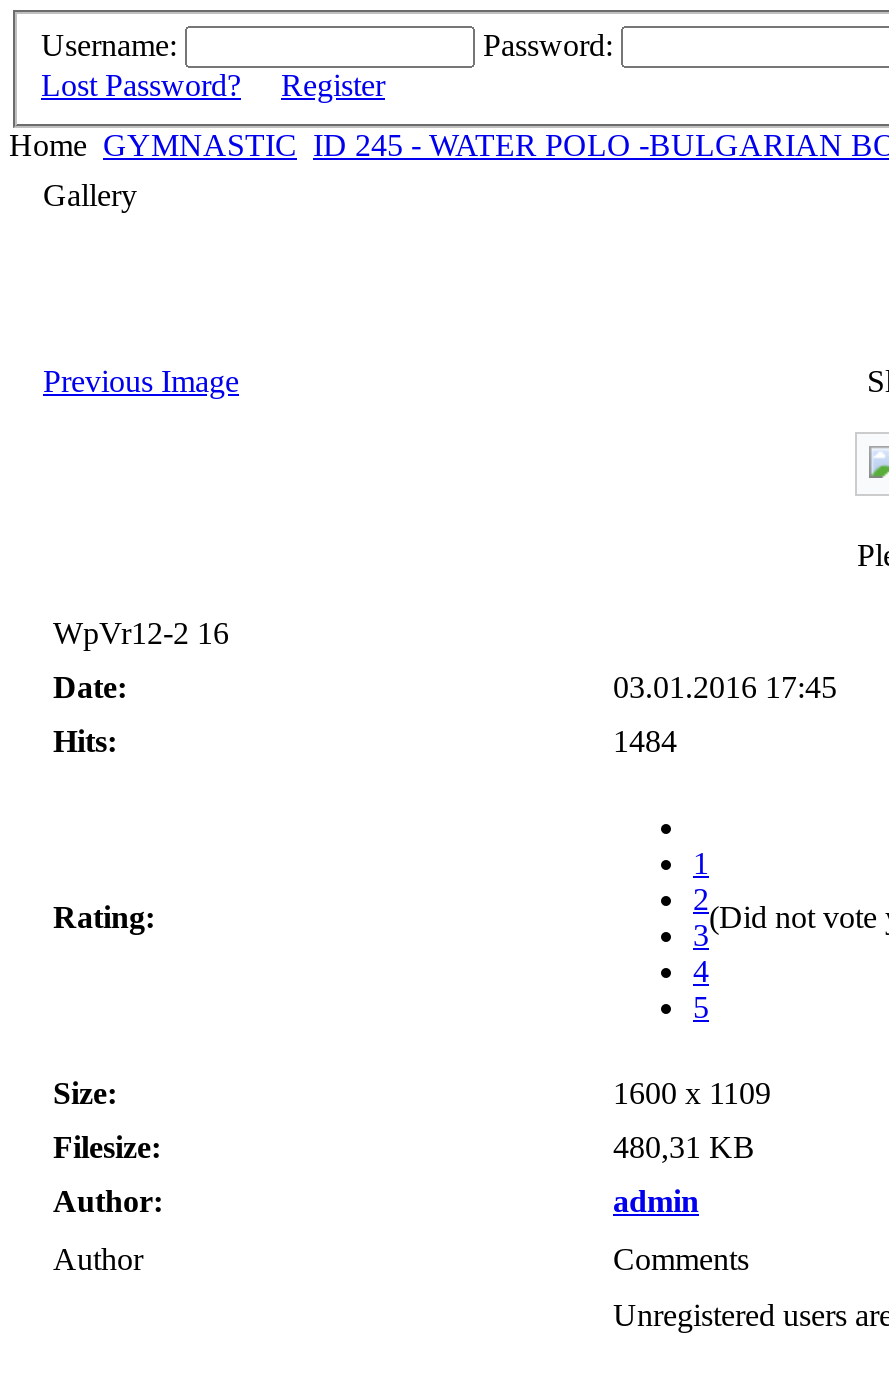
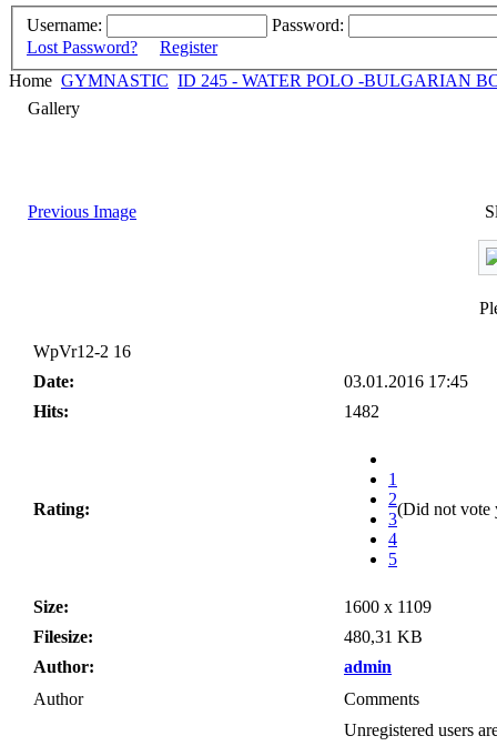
[613,725,677,759] 1484 -> [344,402,379,421] 1482

